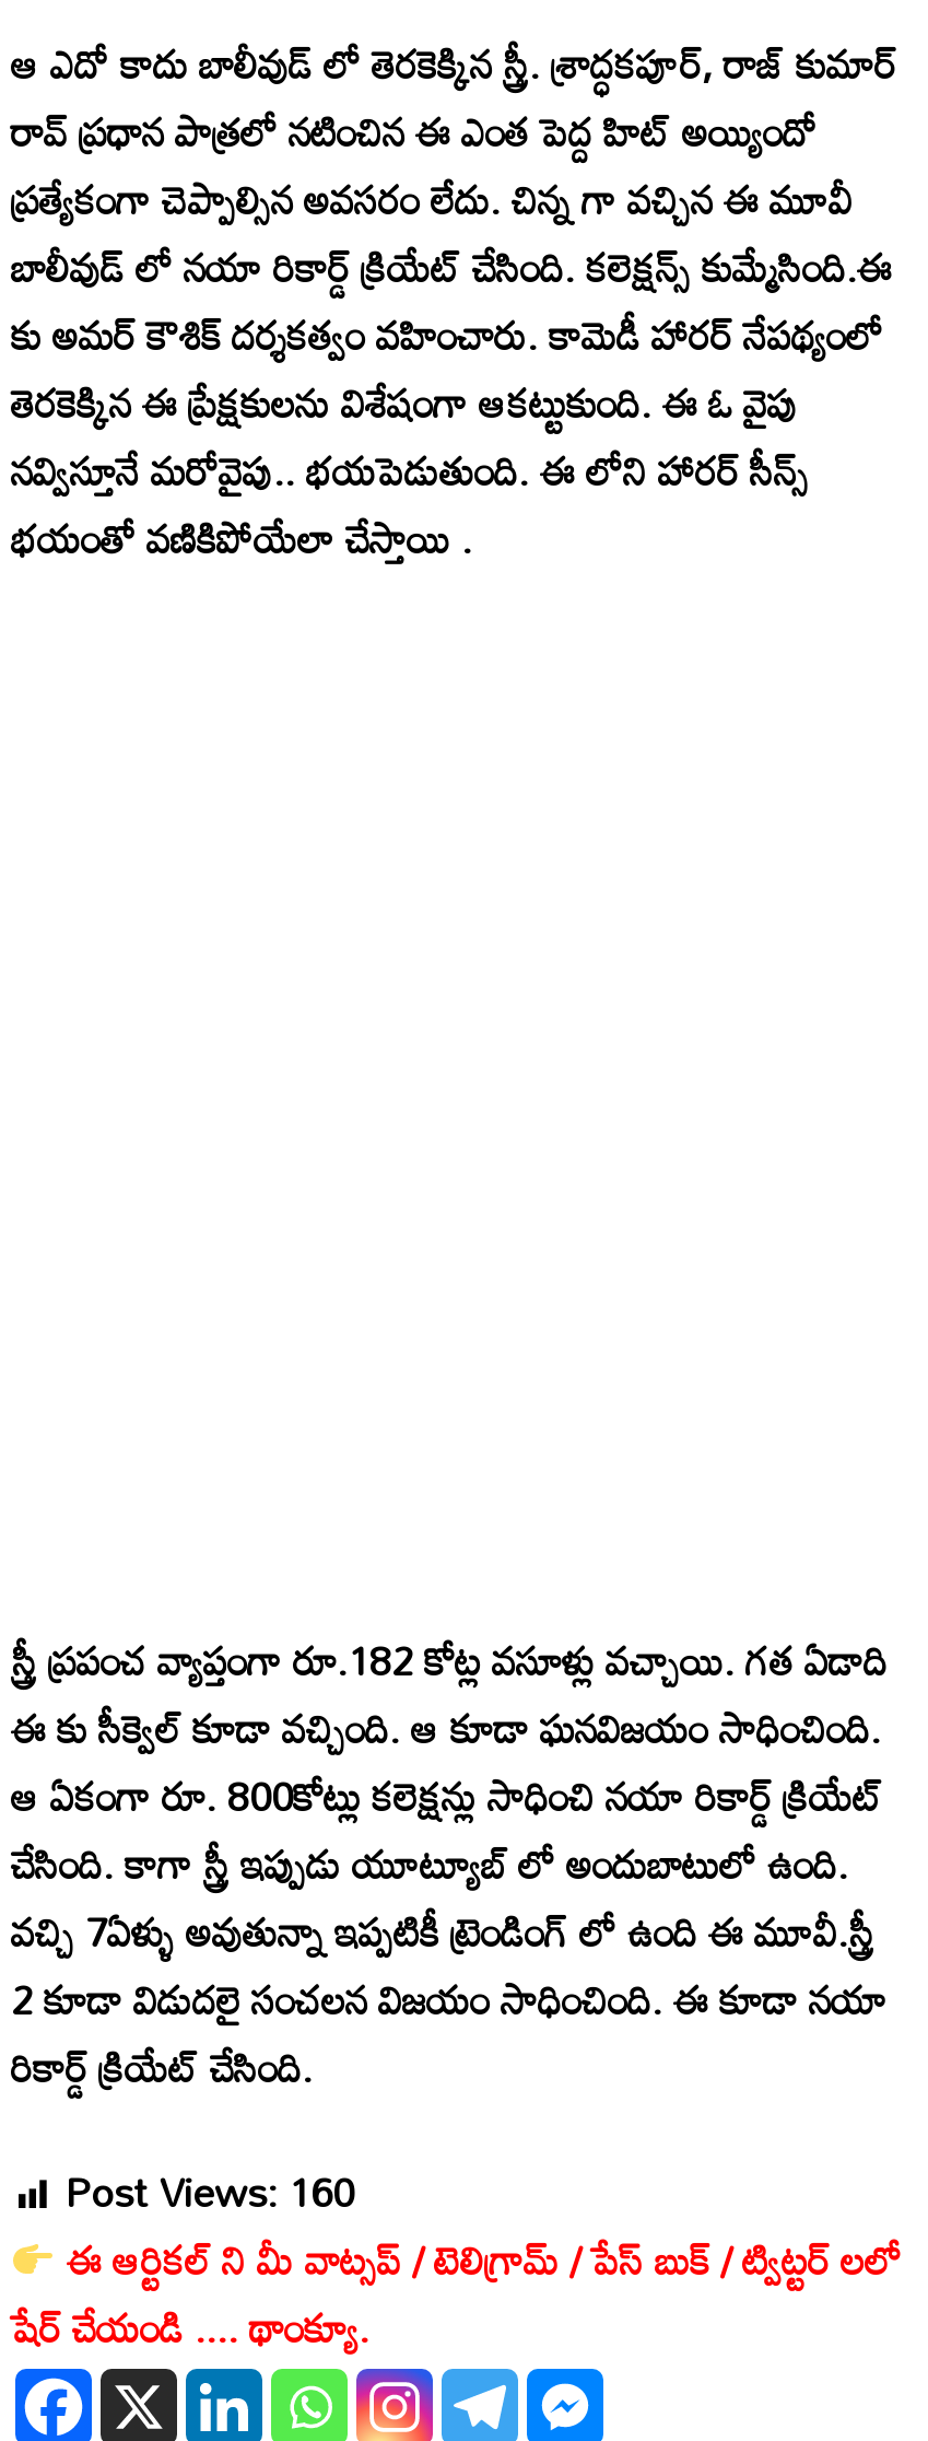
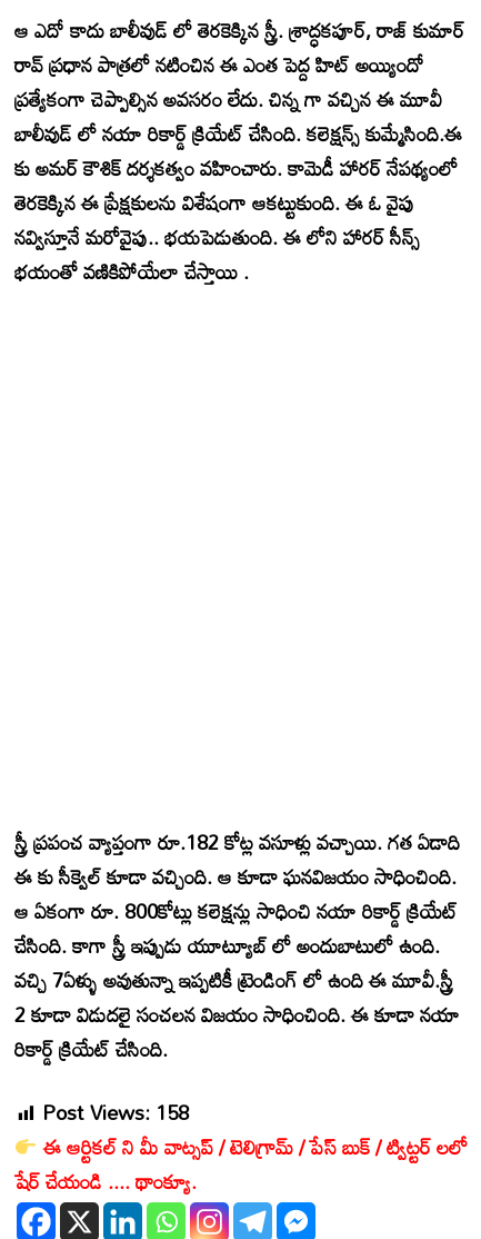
[66,2152,354,2231] Post Views: 160 -> [42,1092,189,1132] Post Views: 158

